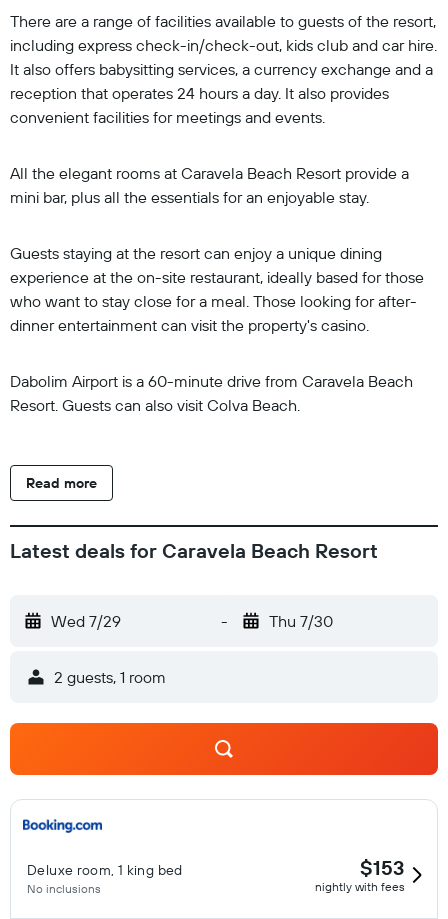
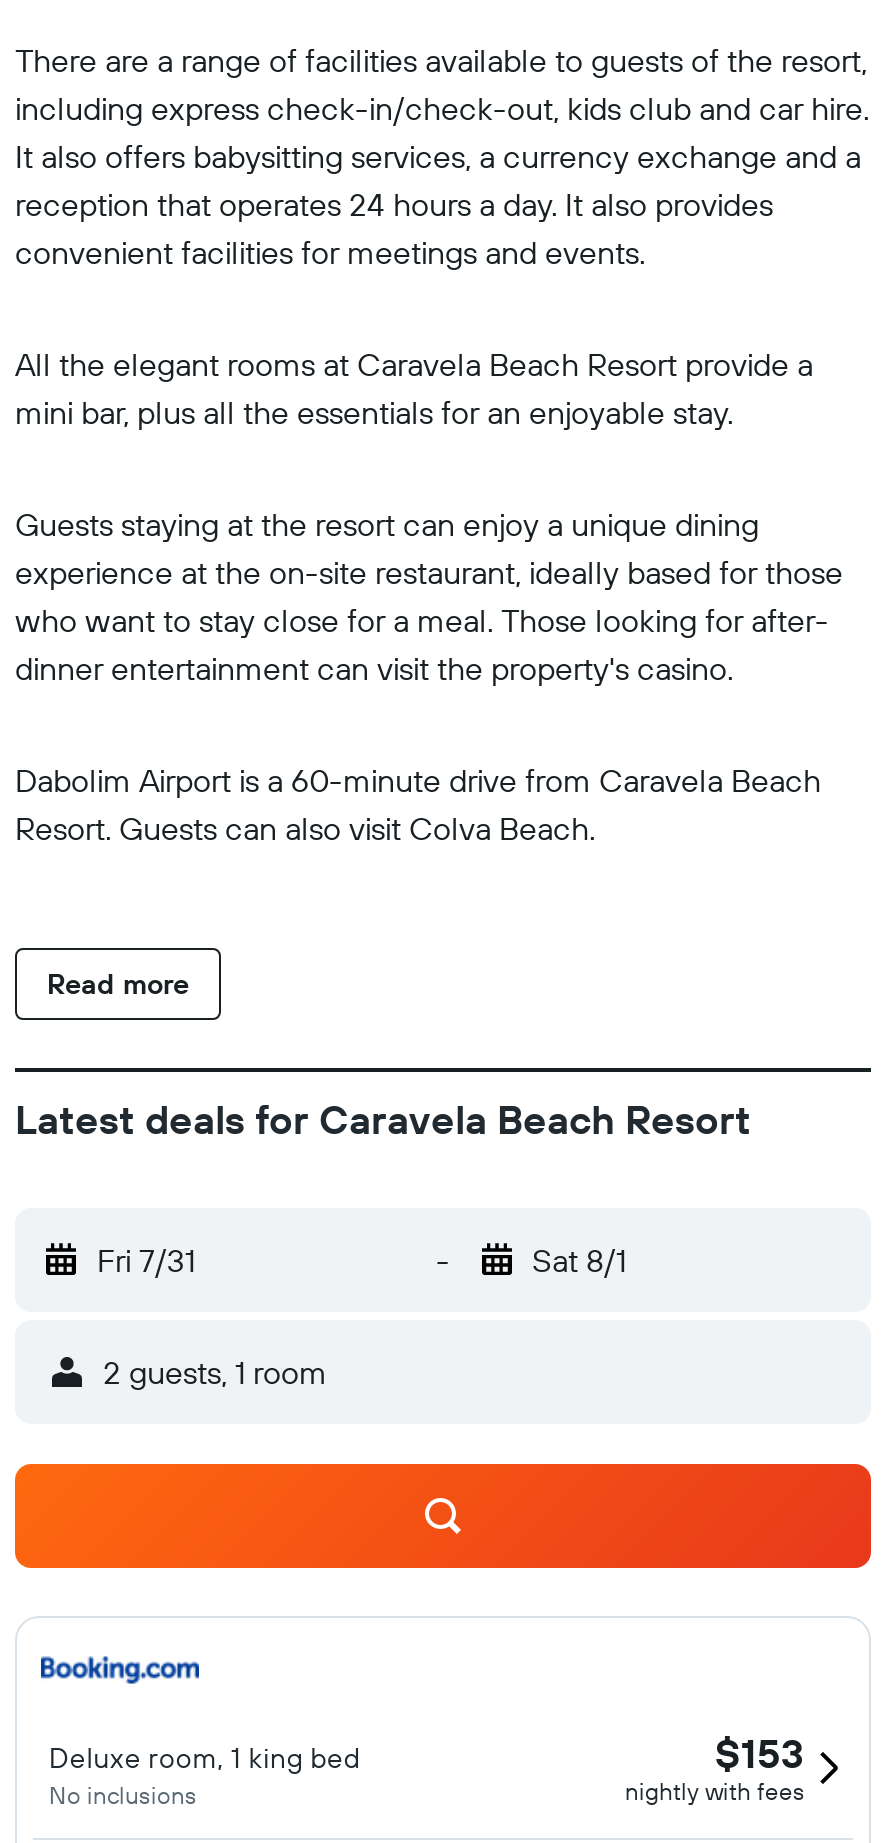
[51,611,121,631] Wed 7/29 -> [97,1240,195,1280] Fri 7/31
[268,611,332,631] Thu 7/30 -> [532,1240,626,1280] Sat 8/1

